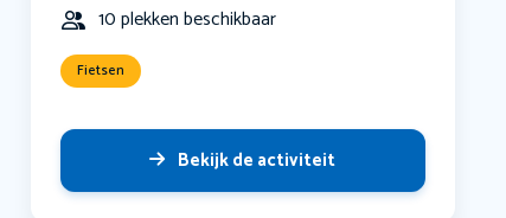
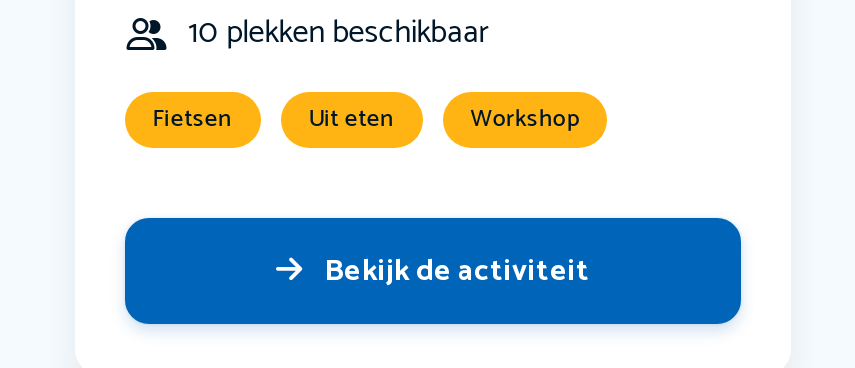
none -> [309,101,579,139] Uit eten | Workshop

